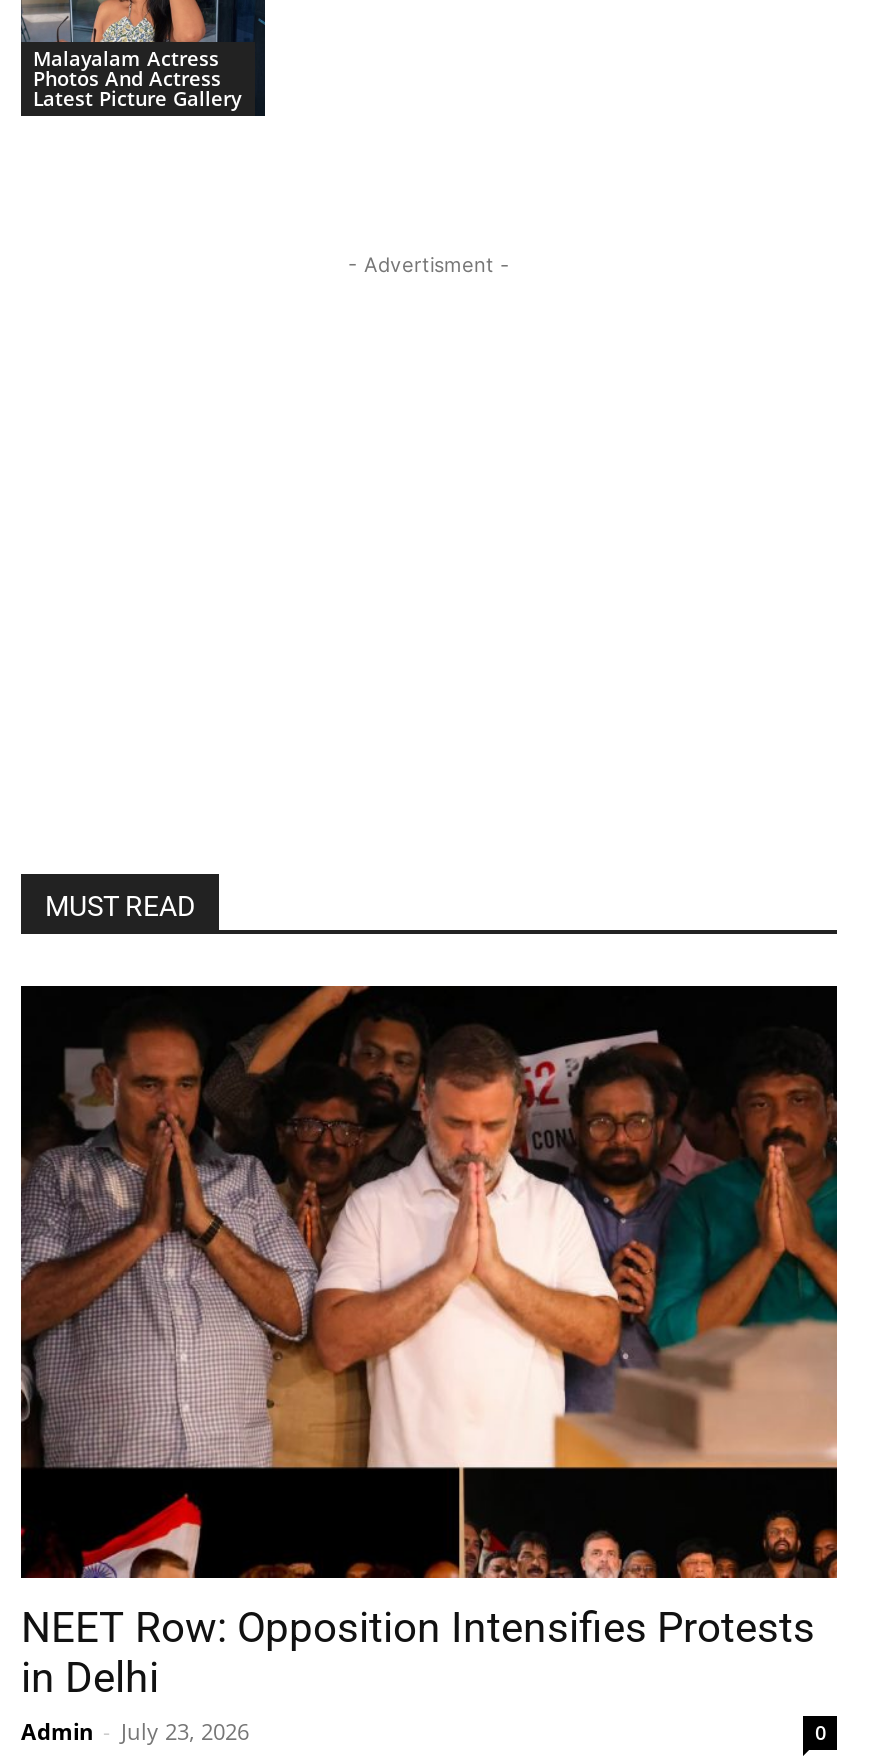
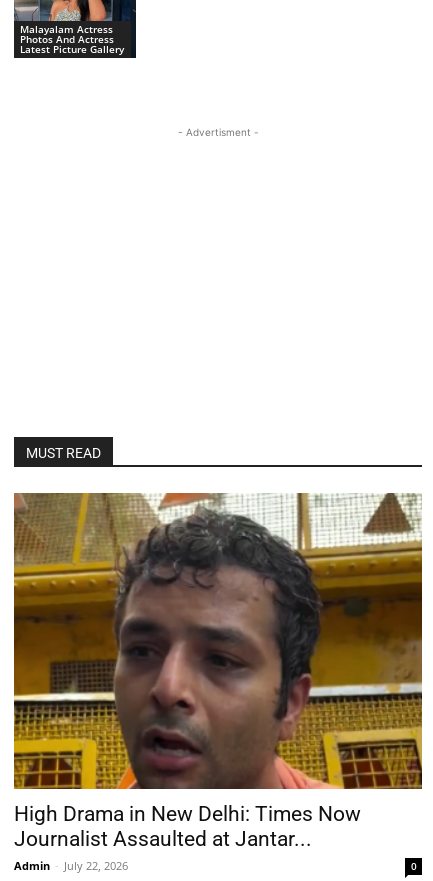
[19,984,839,1746] [image] | NEET Row: Opposition Intensifies Protests | in Delhi | Admin - July 23, 2026 -> [13,492,423,873] [image] | High Drama in New Delhi: Times Now | Journalist Assaulted at Jantar... | Admin - July 22, 2026

